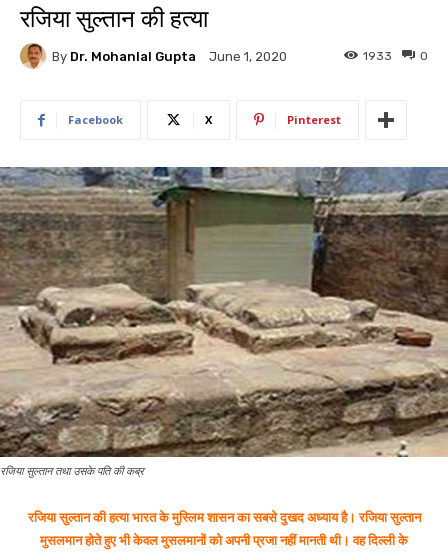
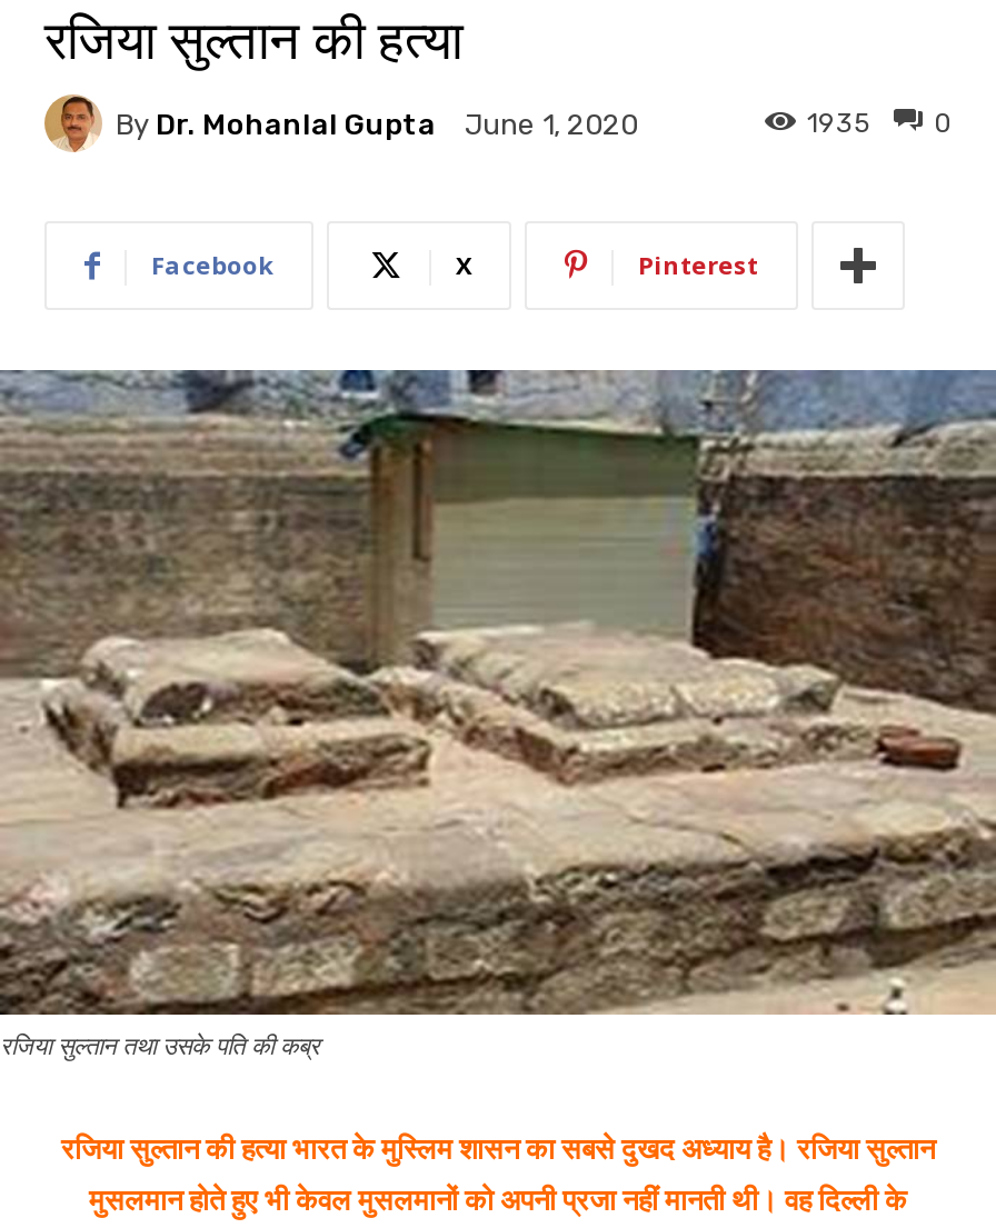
[363,49,428,63] 1933 0 -> [807,108,952,139] 1935 0

